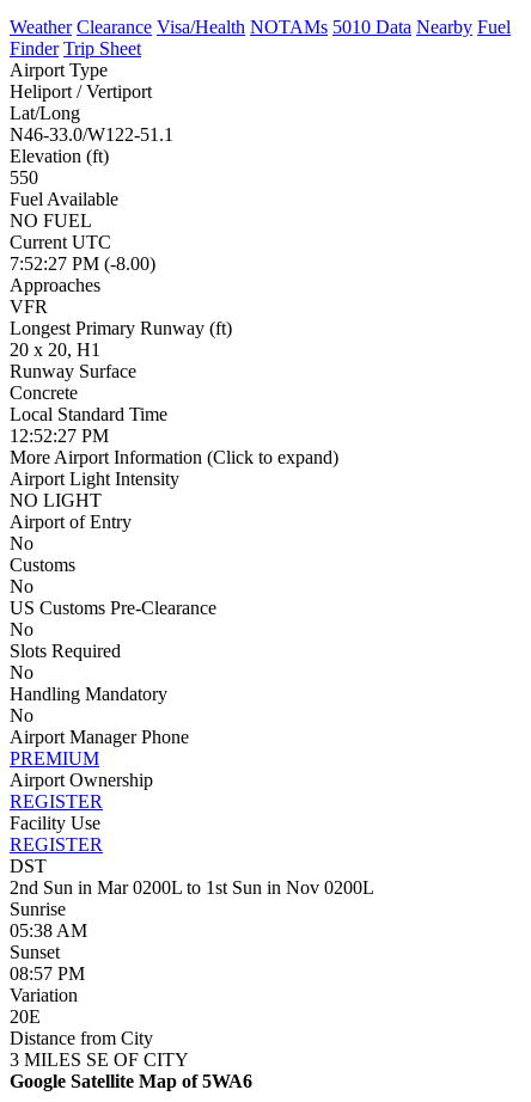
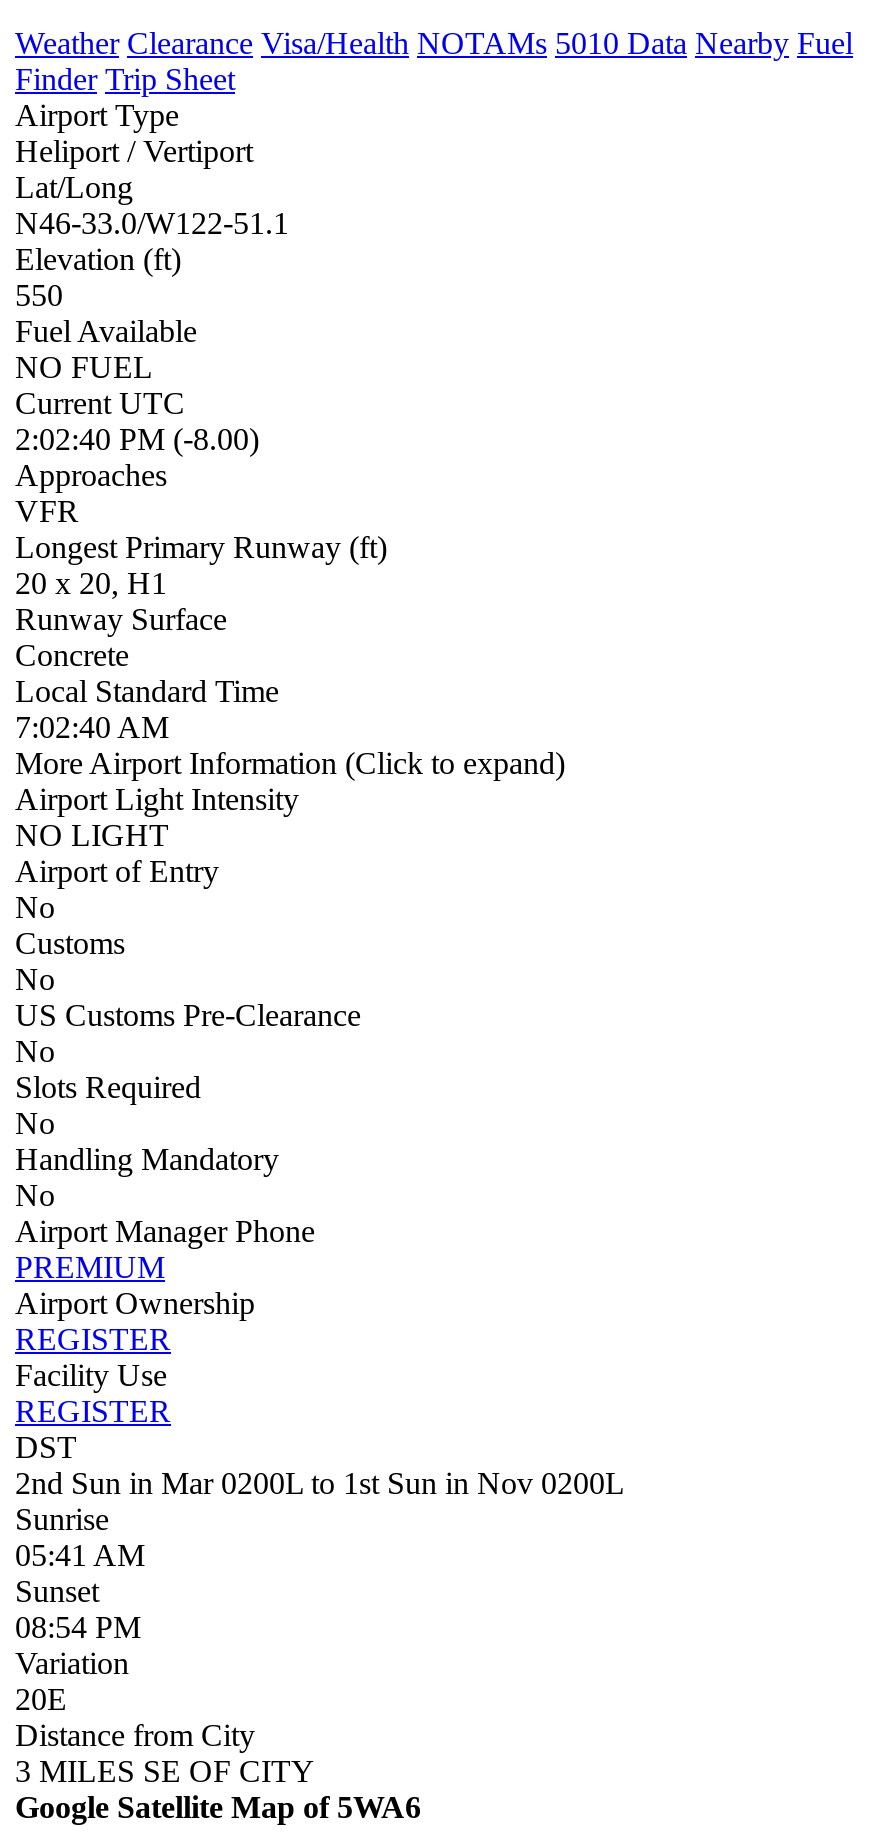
[10,254,160,274] 7:52:27 PM (-8.00) -> [15,423,267,457] 2:02:40 PM (-8.00)
[10,426,114,446] 12:52:27 PM -> [15,711,177,745] 7:02:40 AM
[10,921,87,941] 05:38 AM -> [15,1539,145,1573] 05:41 AM
[10,964,85,984] 08:57 PM -> [15,1611,141,1645] 08:54 PM

